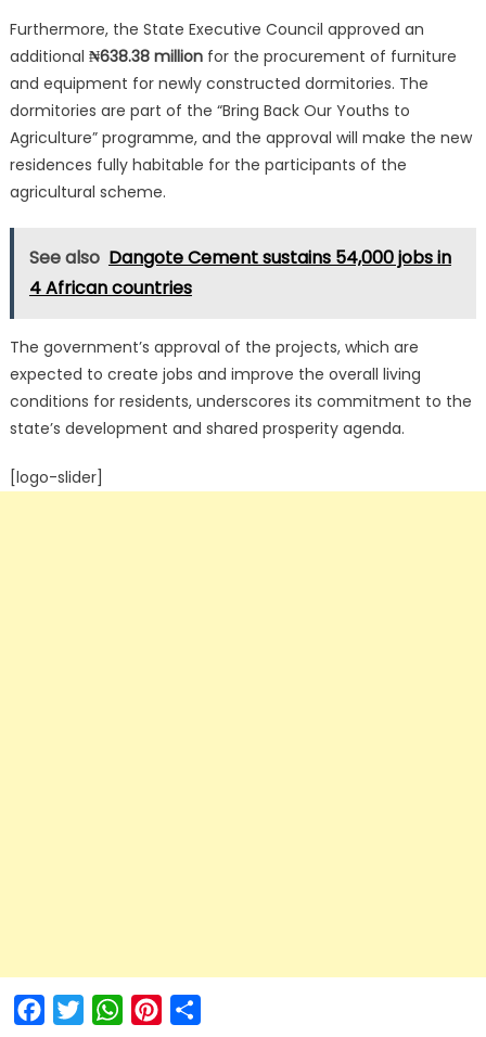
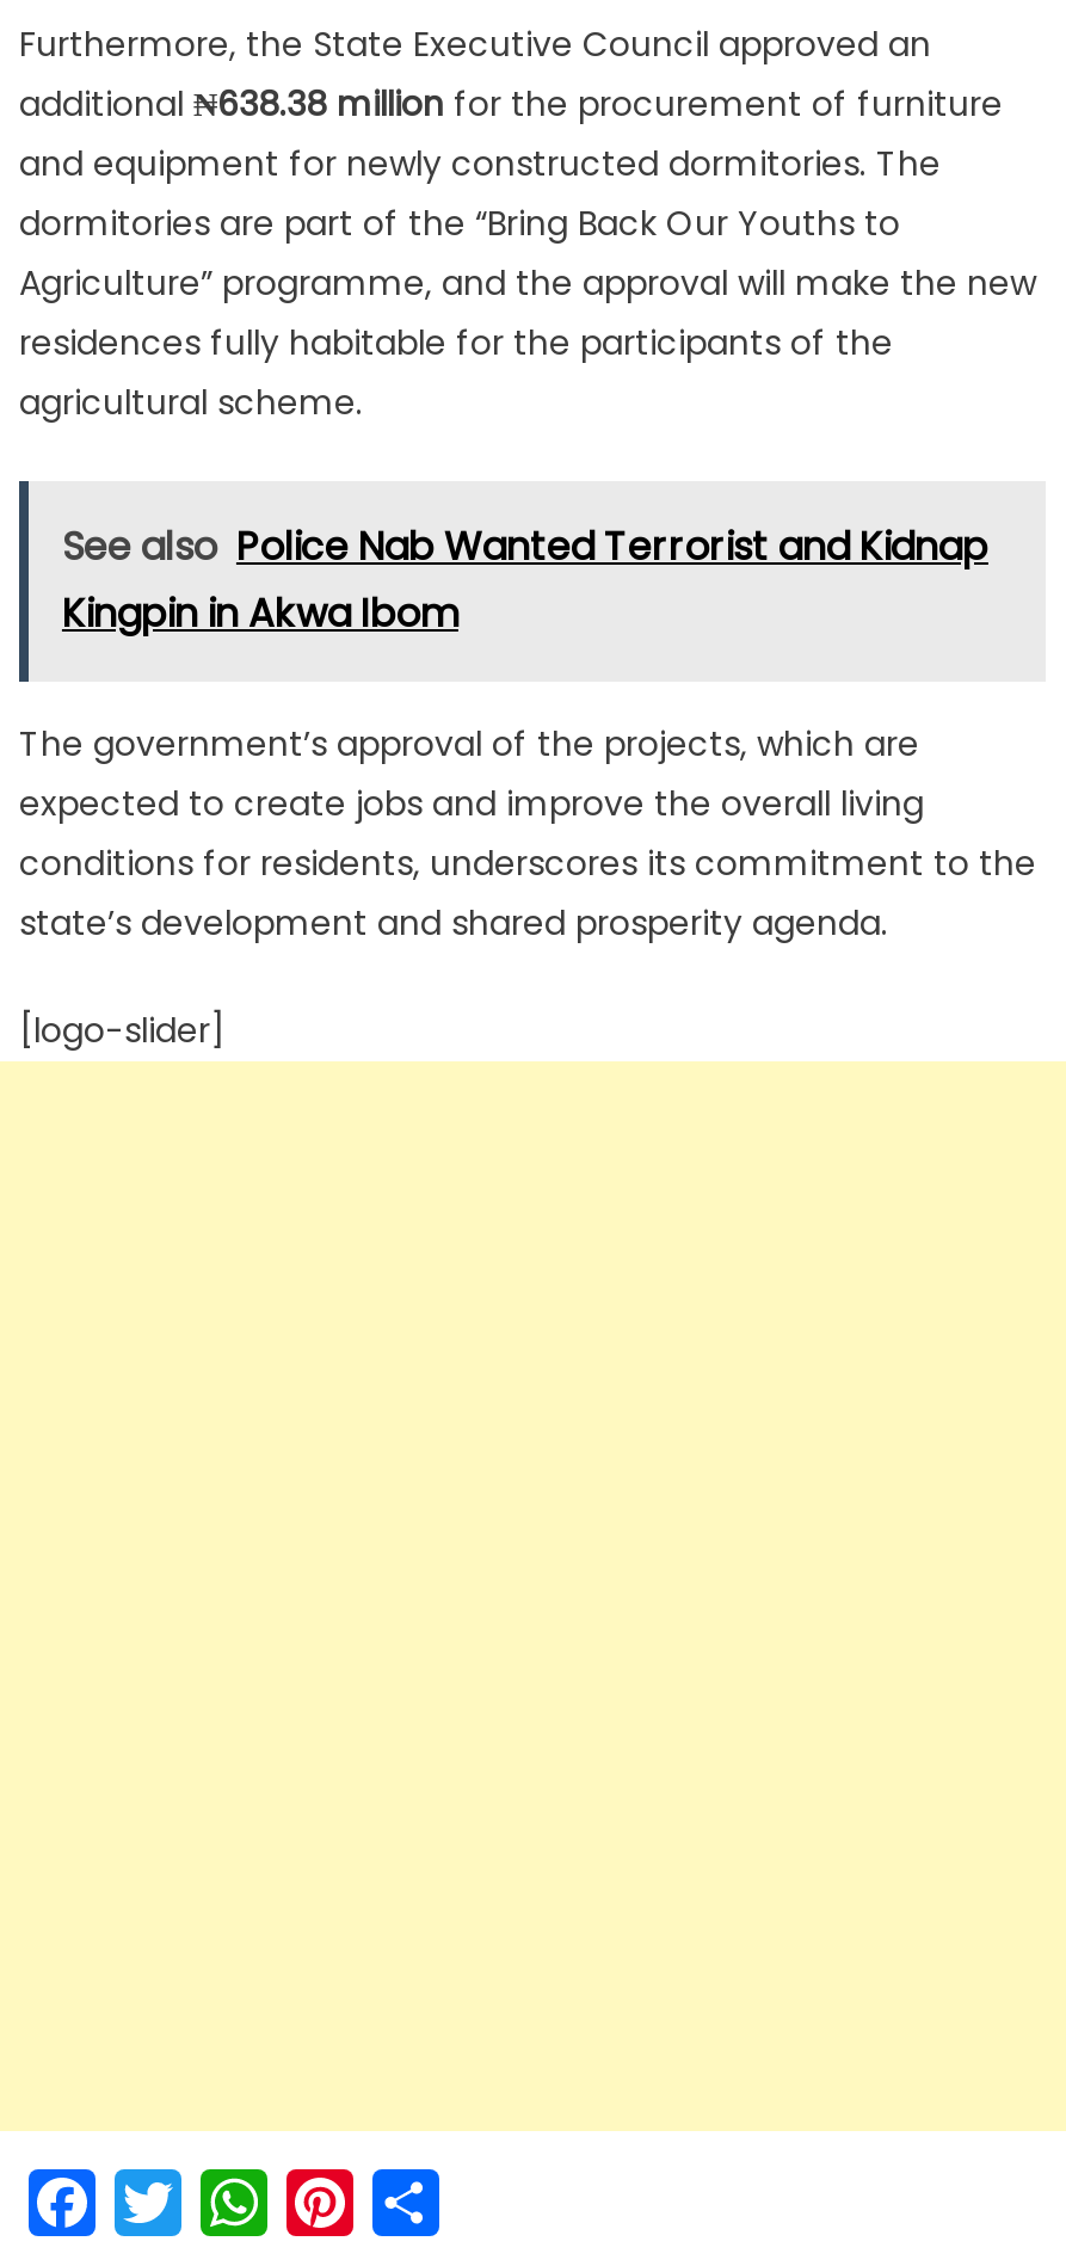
[29,245,451,300] See also Dangote Cement sustains 54,000 jobs in | 4 African countries -> [62,519,988,641] See also Police Nab Wanted Terrorist and Kidnap | Kingpin in Akwa Ibom

